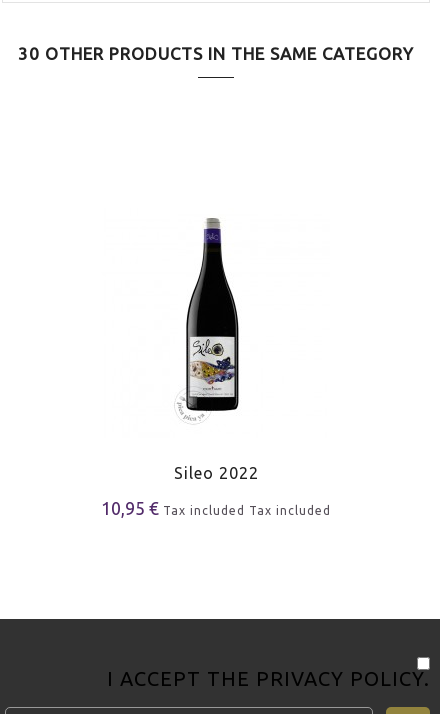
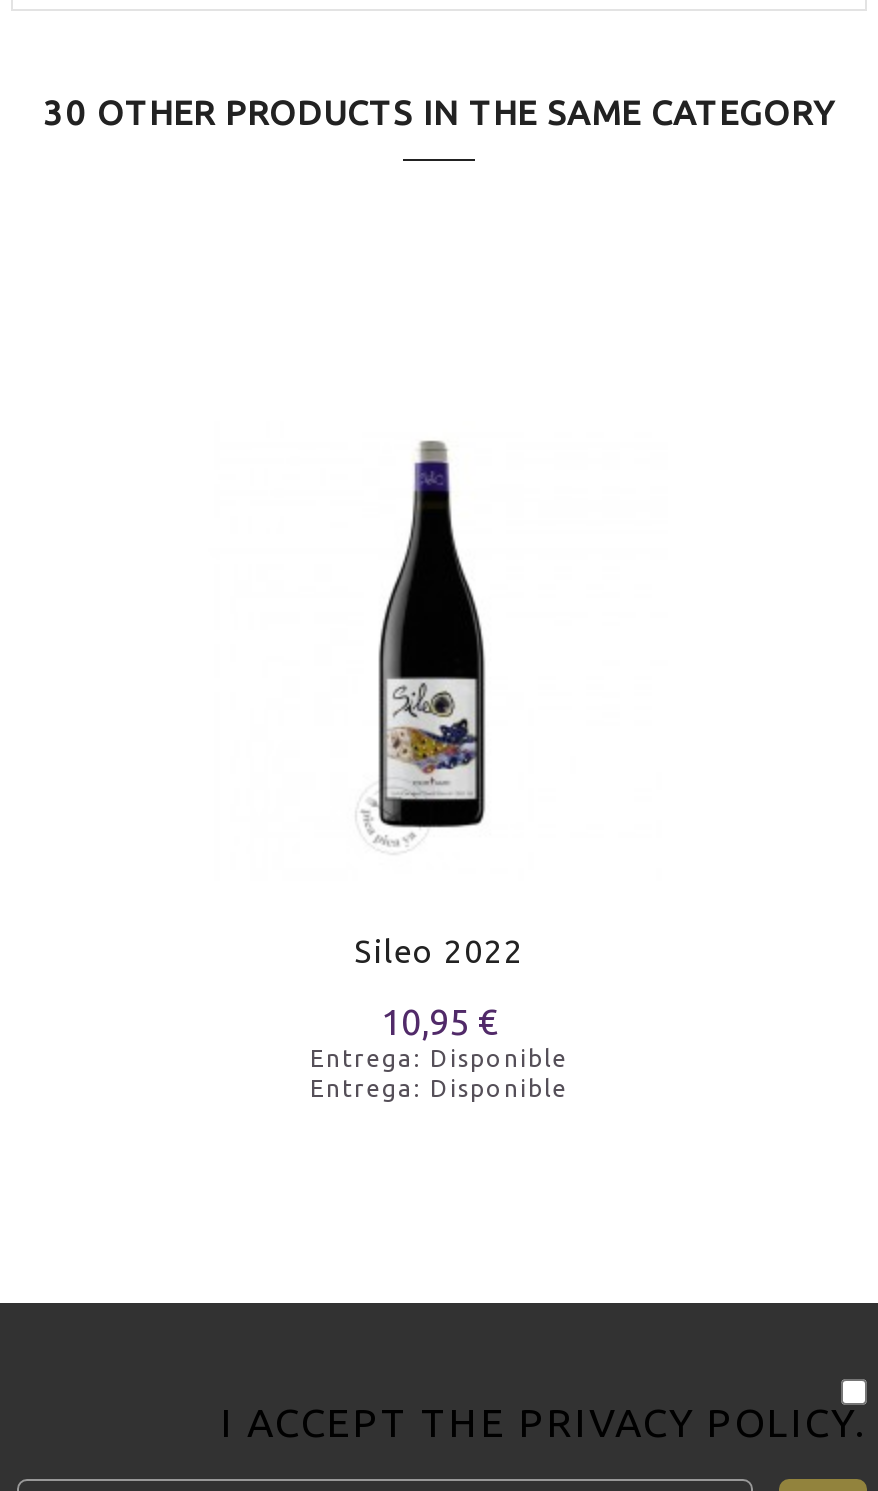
[101,498,331,518] 10,95 € Tax included Tax included -> [310,1001,568,1101] 10,95 € | Entrega: Disponible | Entrega: Disponible

